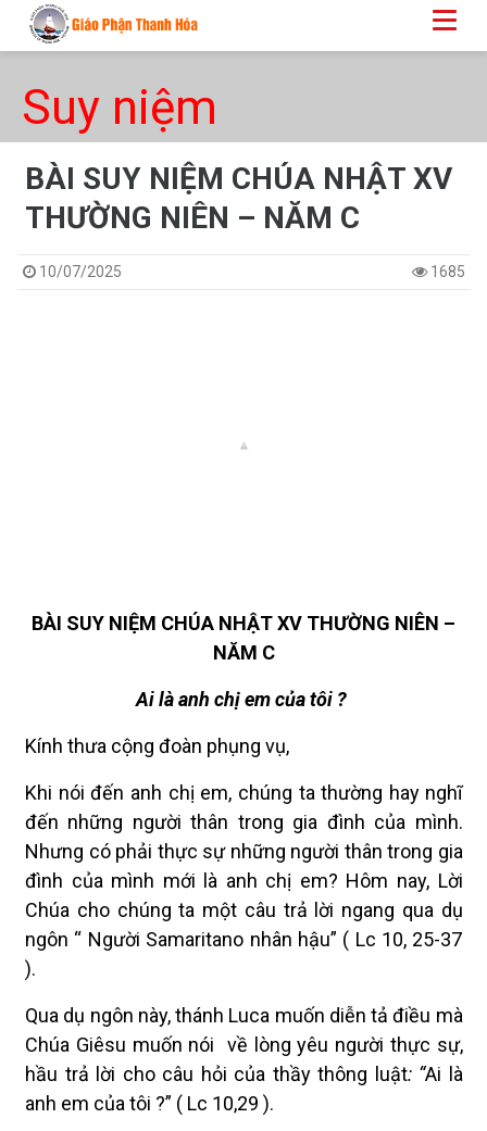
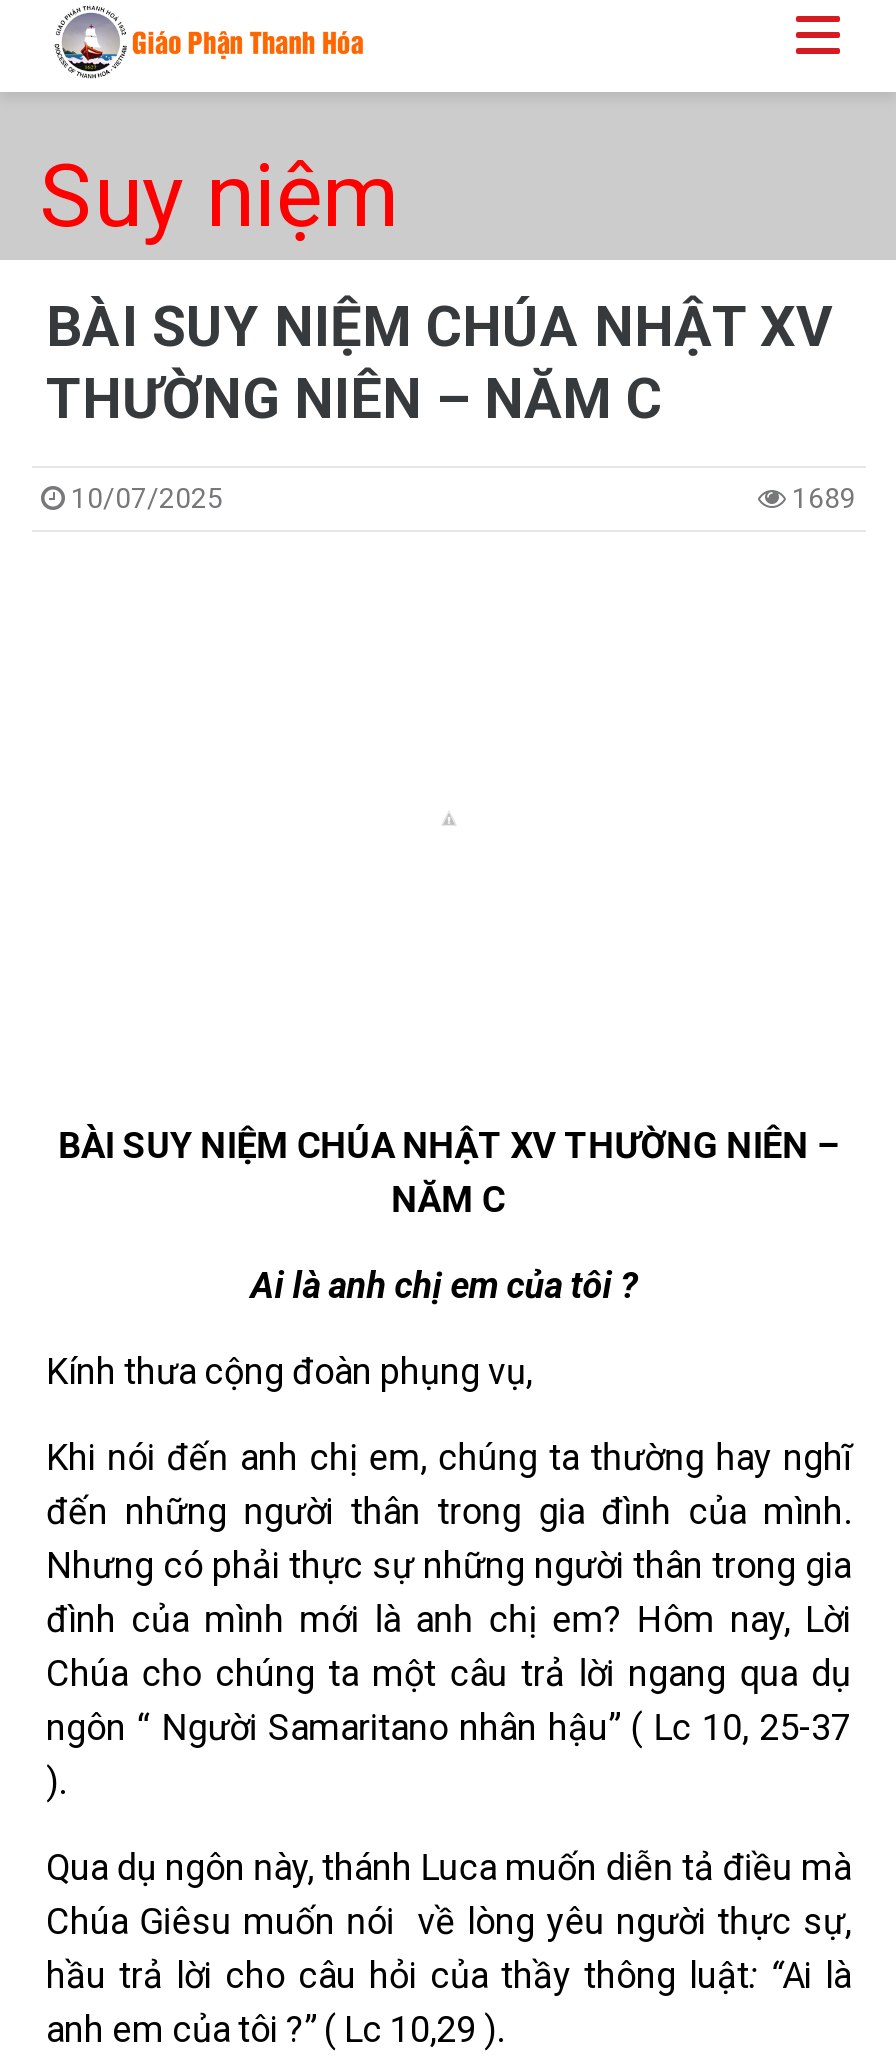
[427,263,465,280] 1685 -> [786,482,856,514] 1689

